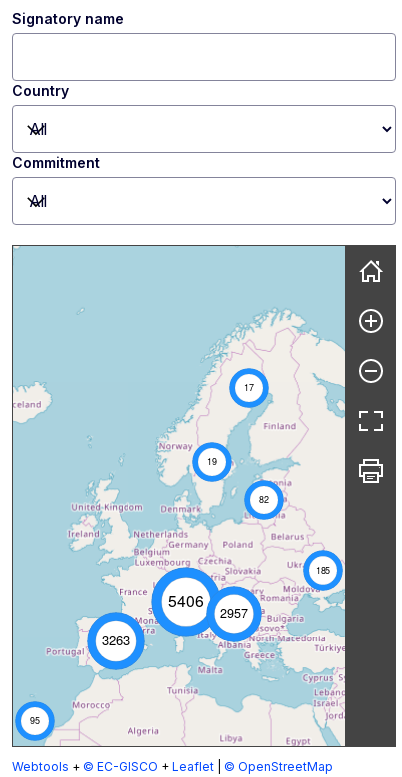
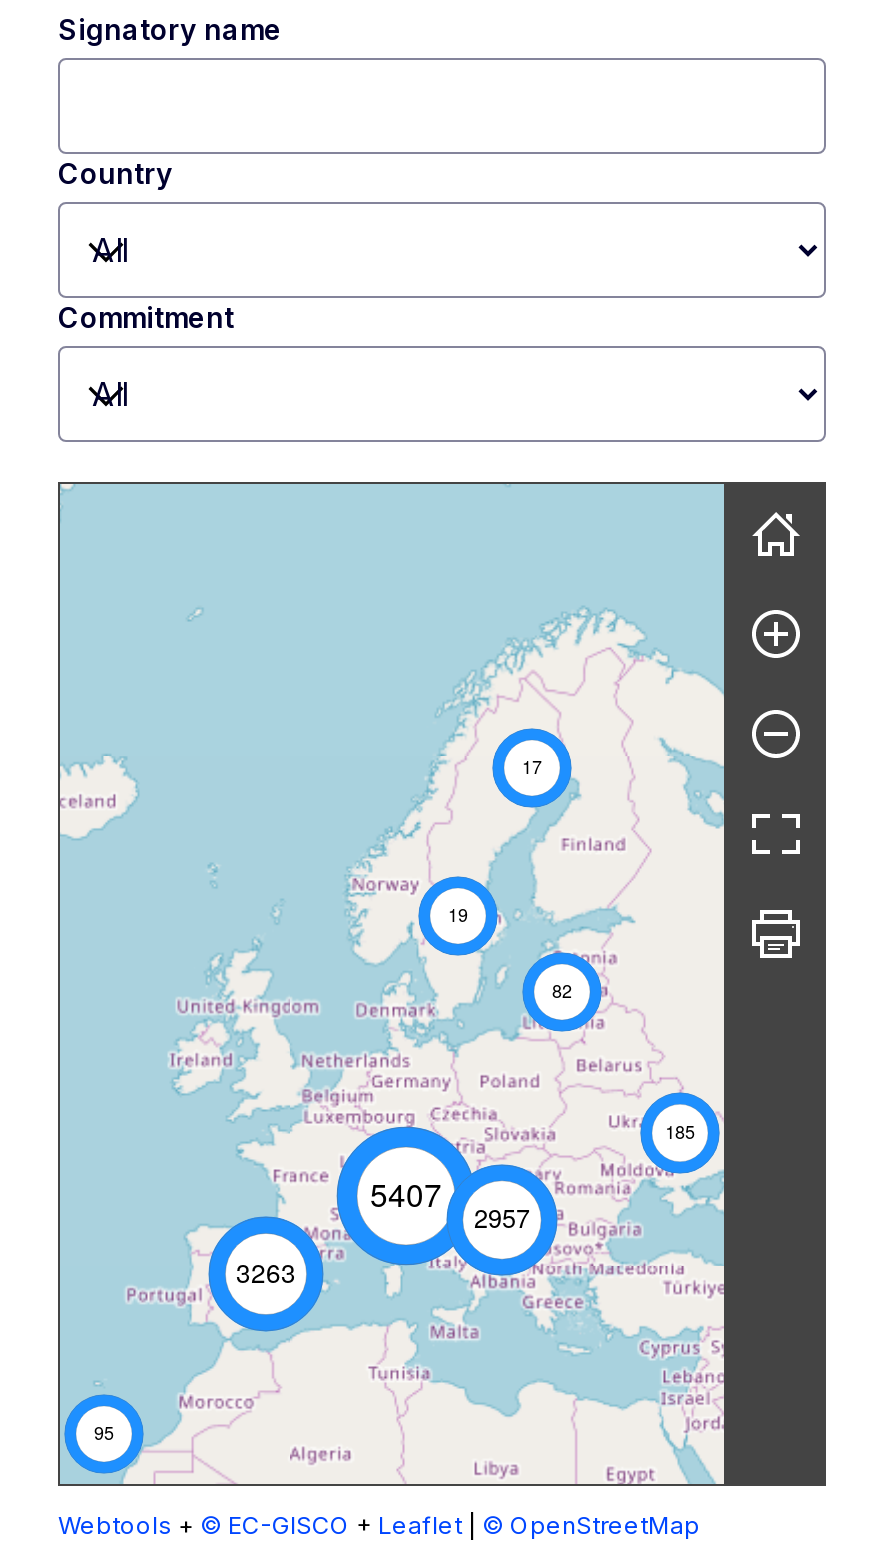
[168,589,204,612] 5406 -> [370,1171,442,1216] 5407

